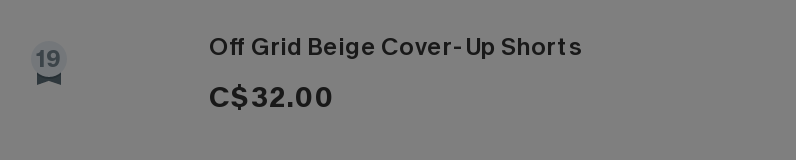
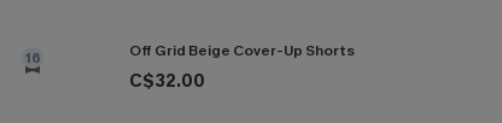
[36,43,62,75] 19 -> [25,48,40,67] 16

